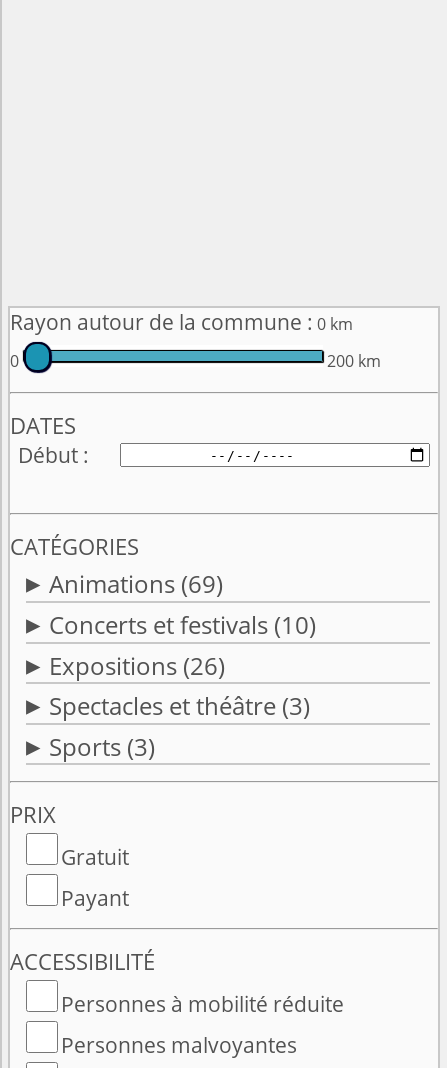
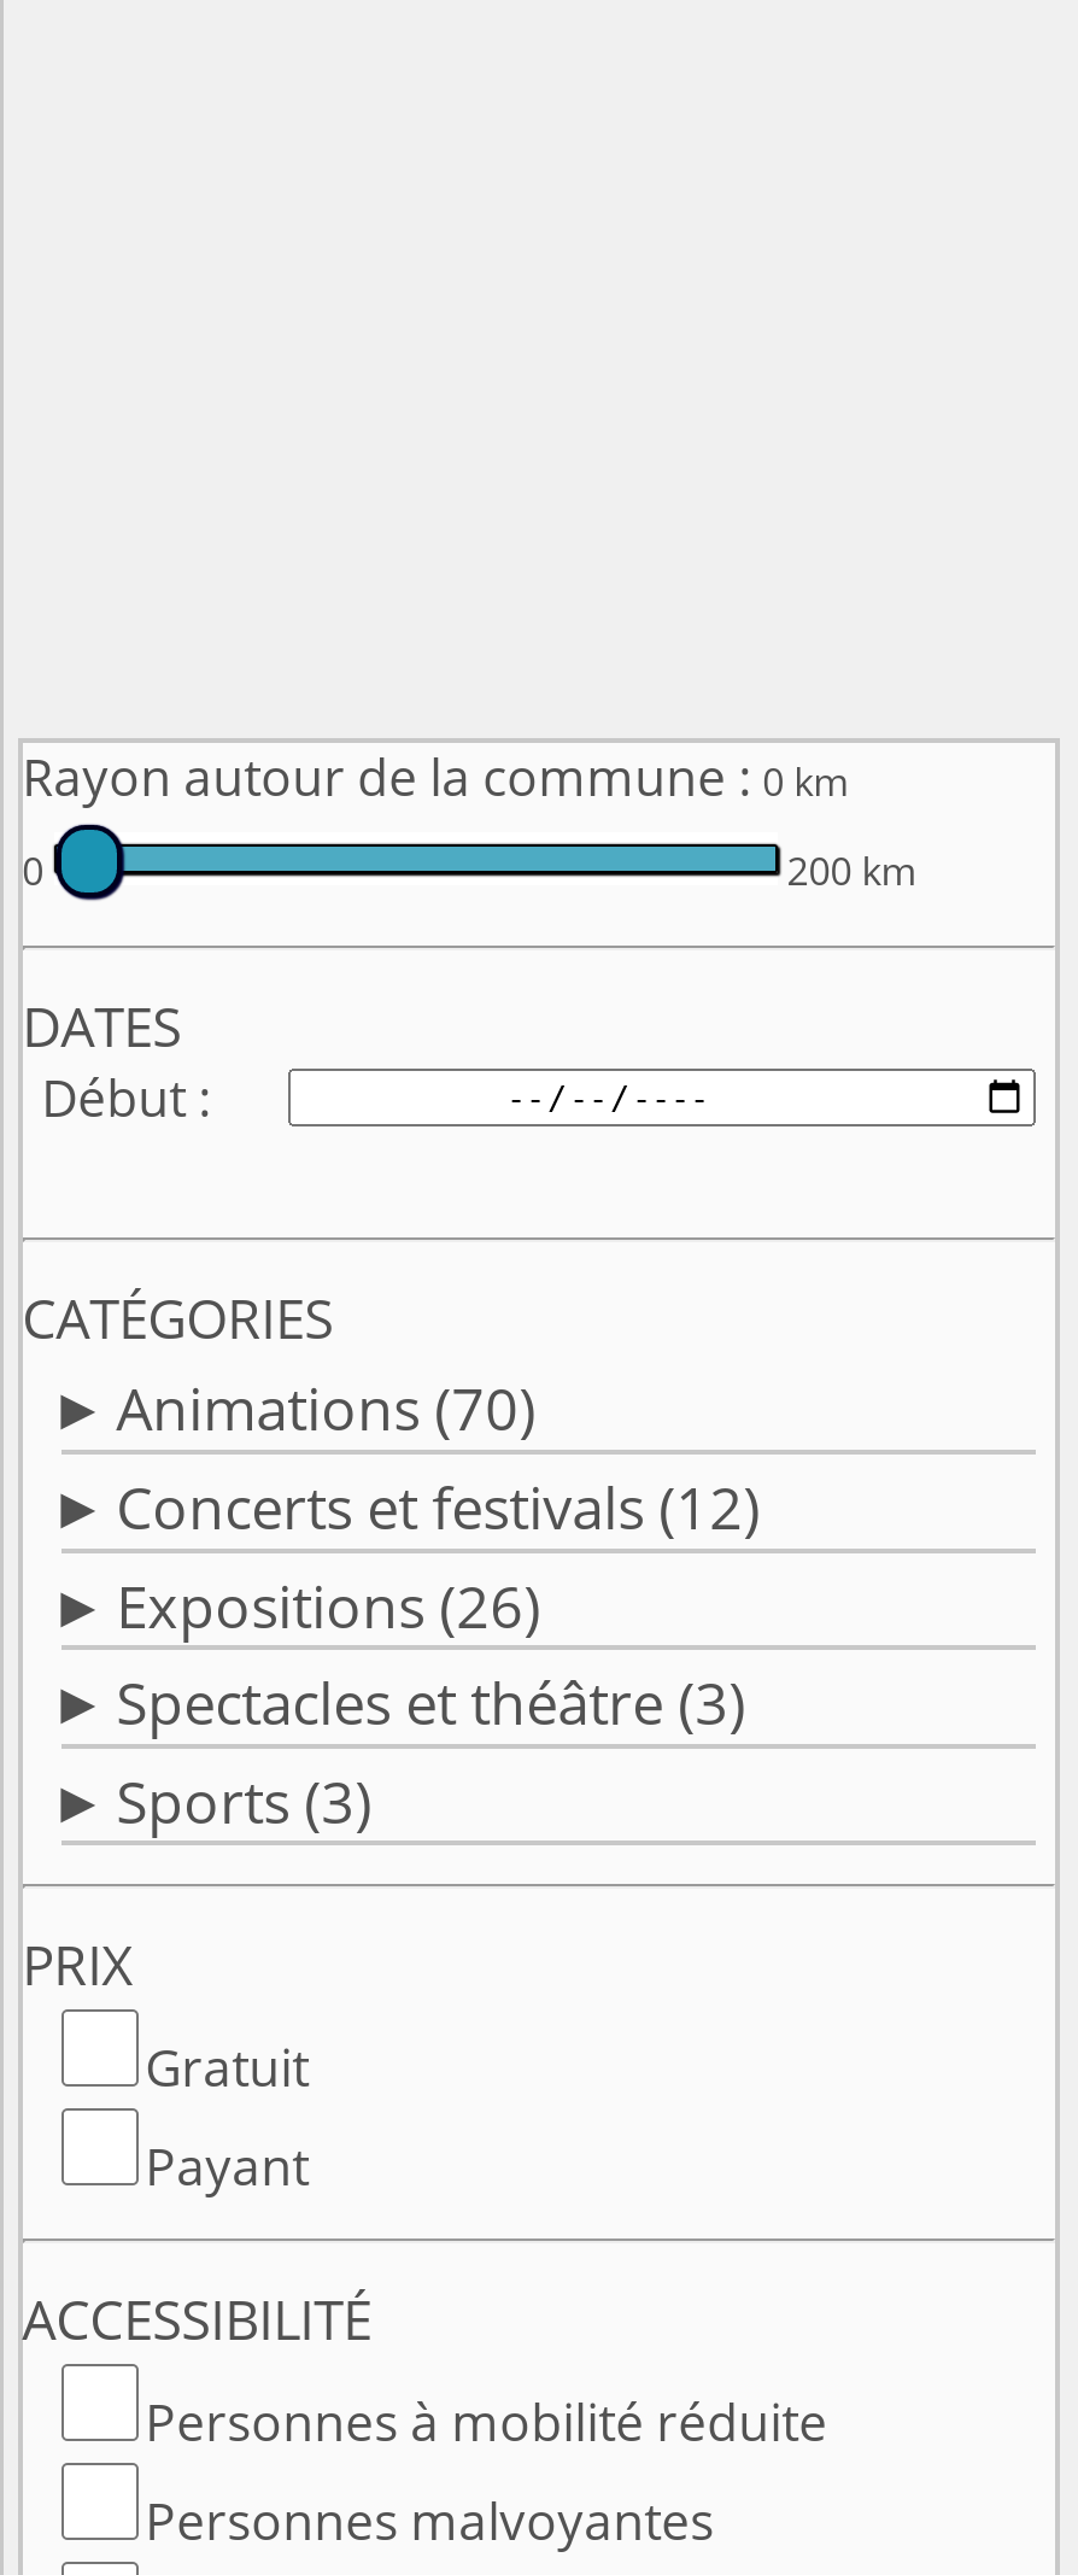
[49,567,223,600] Animations (69) -> [116,1369,536,1448] Animations (70)
[49,608,316,641] Concerts et festivals (10) -> [116,1467,760,1546] Concerts et festivals (12)

